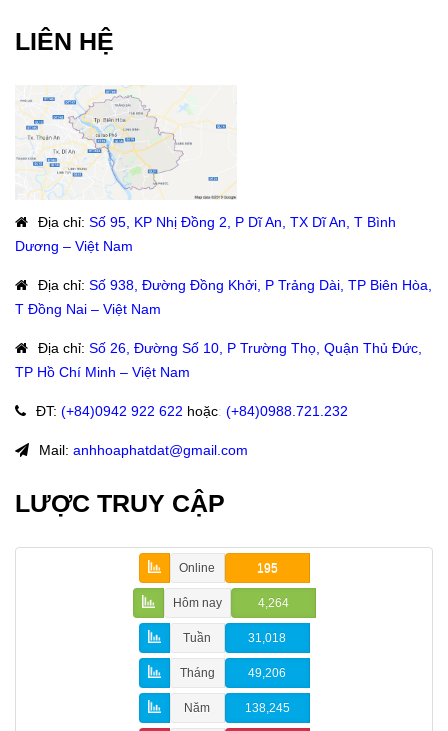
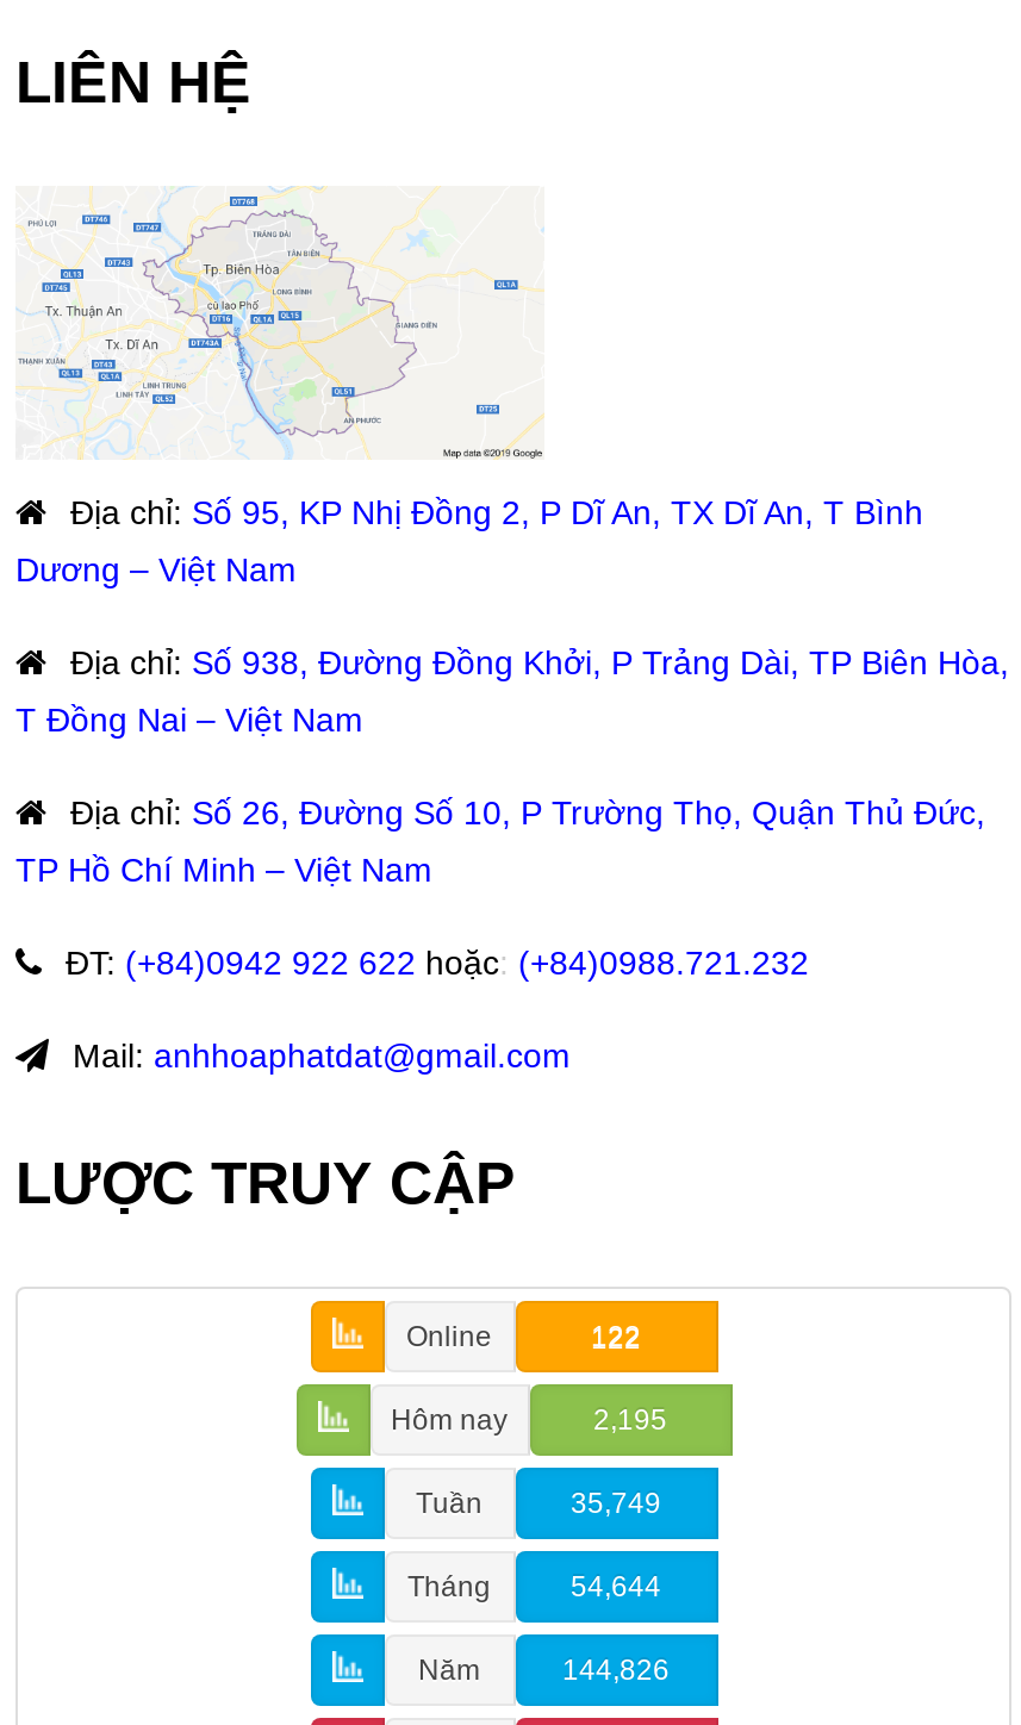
[256,561,277,575] 195 -> [591,1320,641,1353] 122
[257,596,288,610] 4,264 -> [593,1403,667,1437] 2,195
[248,631,286,645] 31,018 -> [571,1487,661,1520] 35,749
[248,666,286,680] 49,206 -> [571,1570,661,1603] 54,644
[244,701,289,715] 138,245 -> [562,1654,670,1687] 144,826

